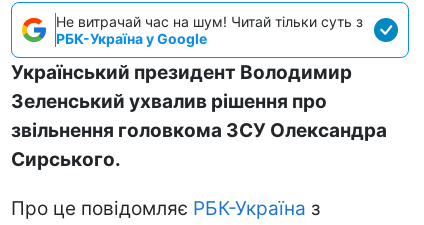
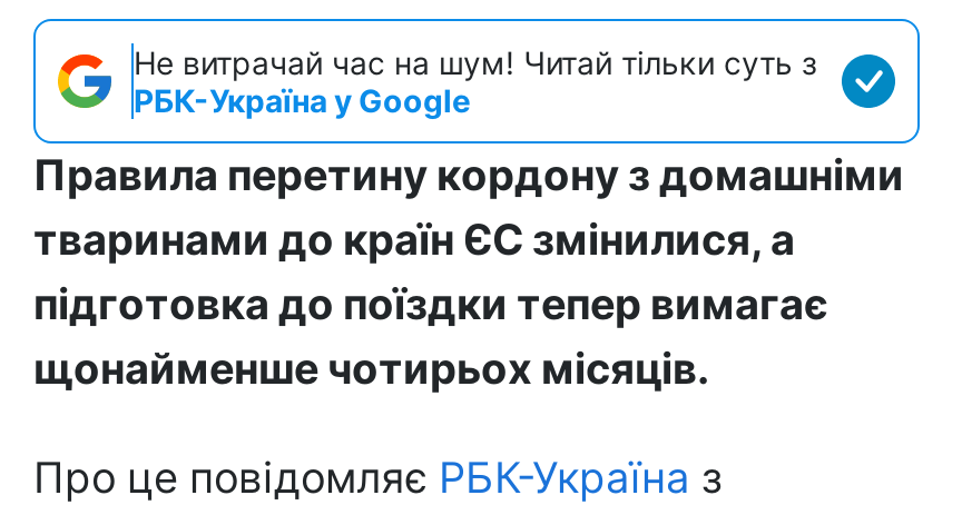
[11,61,387,171] Український президент Володимир | Зеленський ухвалив рішення про | звільнення головкома ЗСУ Олександра | Сирського. -> [33,150,904,395] Правила перетину кордону з домашніми | тваринами до країн ЄС змінилися, а | підготовка до поїздки тепер вимагає | щонайменше чотирьох місяців.

